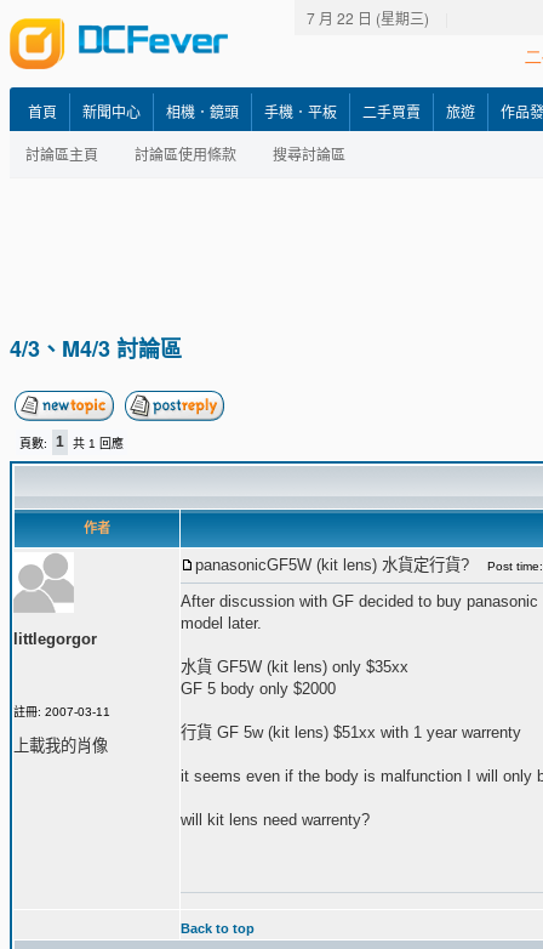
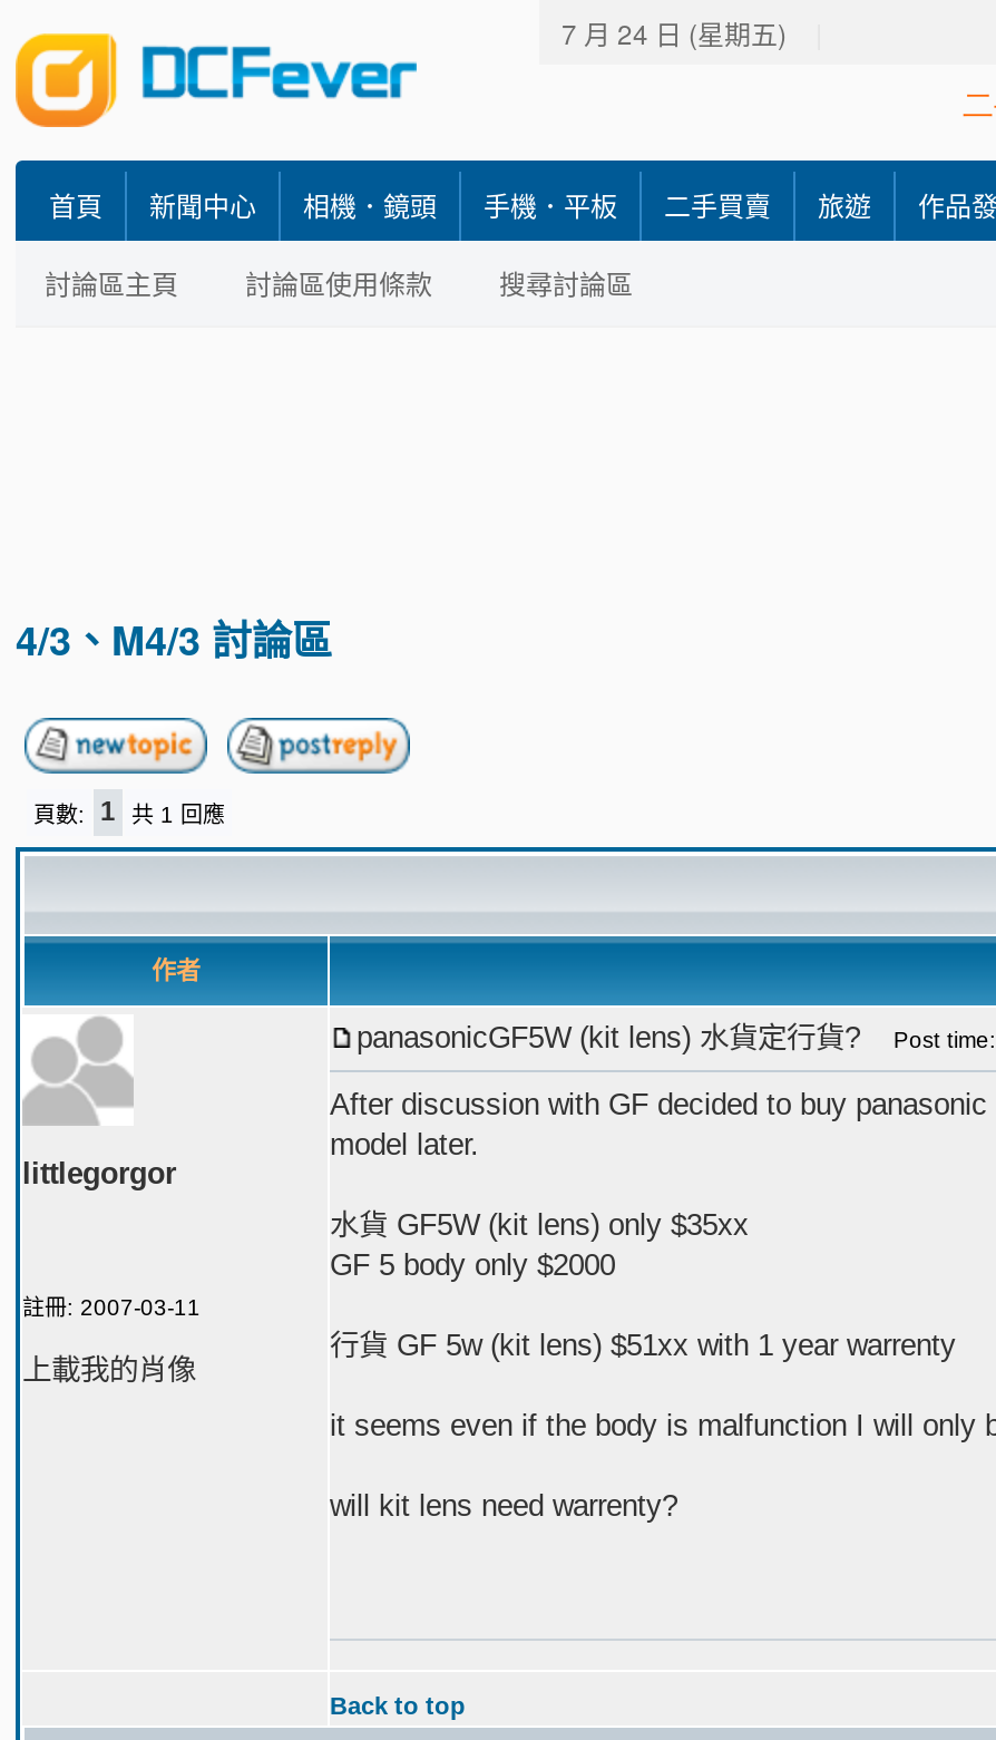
[307,7,429,28] 7 月 22 日 (星期三) -> [562,13,787,51] 7 月 24 日 (星期五)

